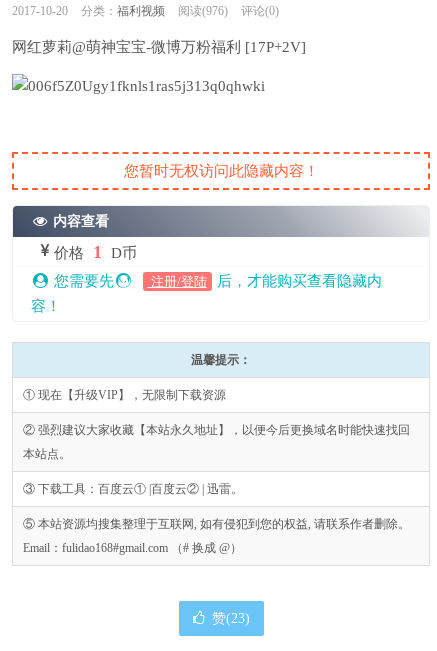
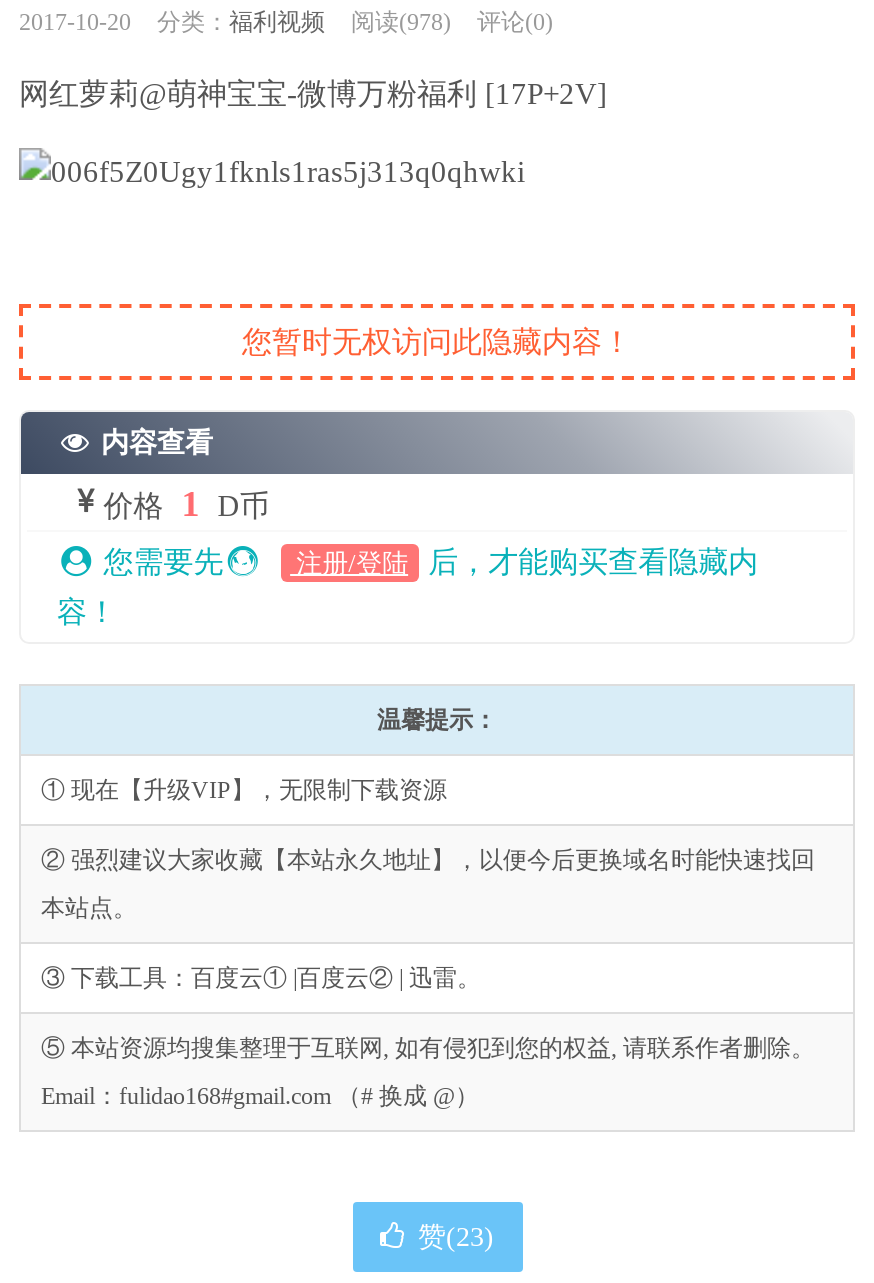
[12,4,279,18] 2017-10-20 分类：福利视频 阅读(976) 评论(0) -> [19,8,553,36] 2017-10-20 分类：福利视频 阅读(978) 评论(0)

